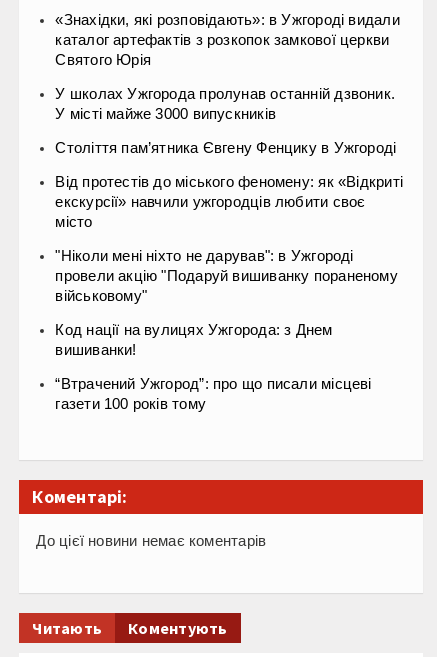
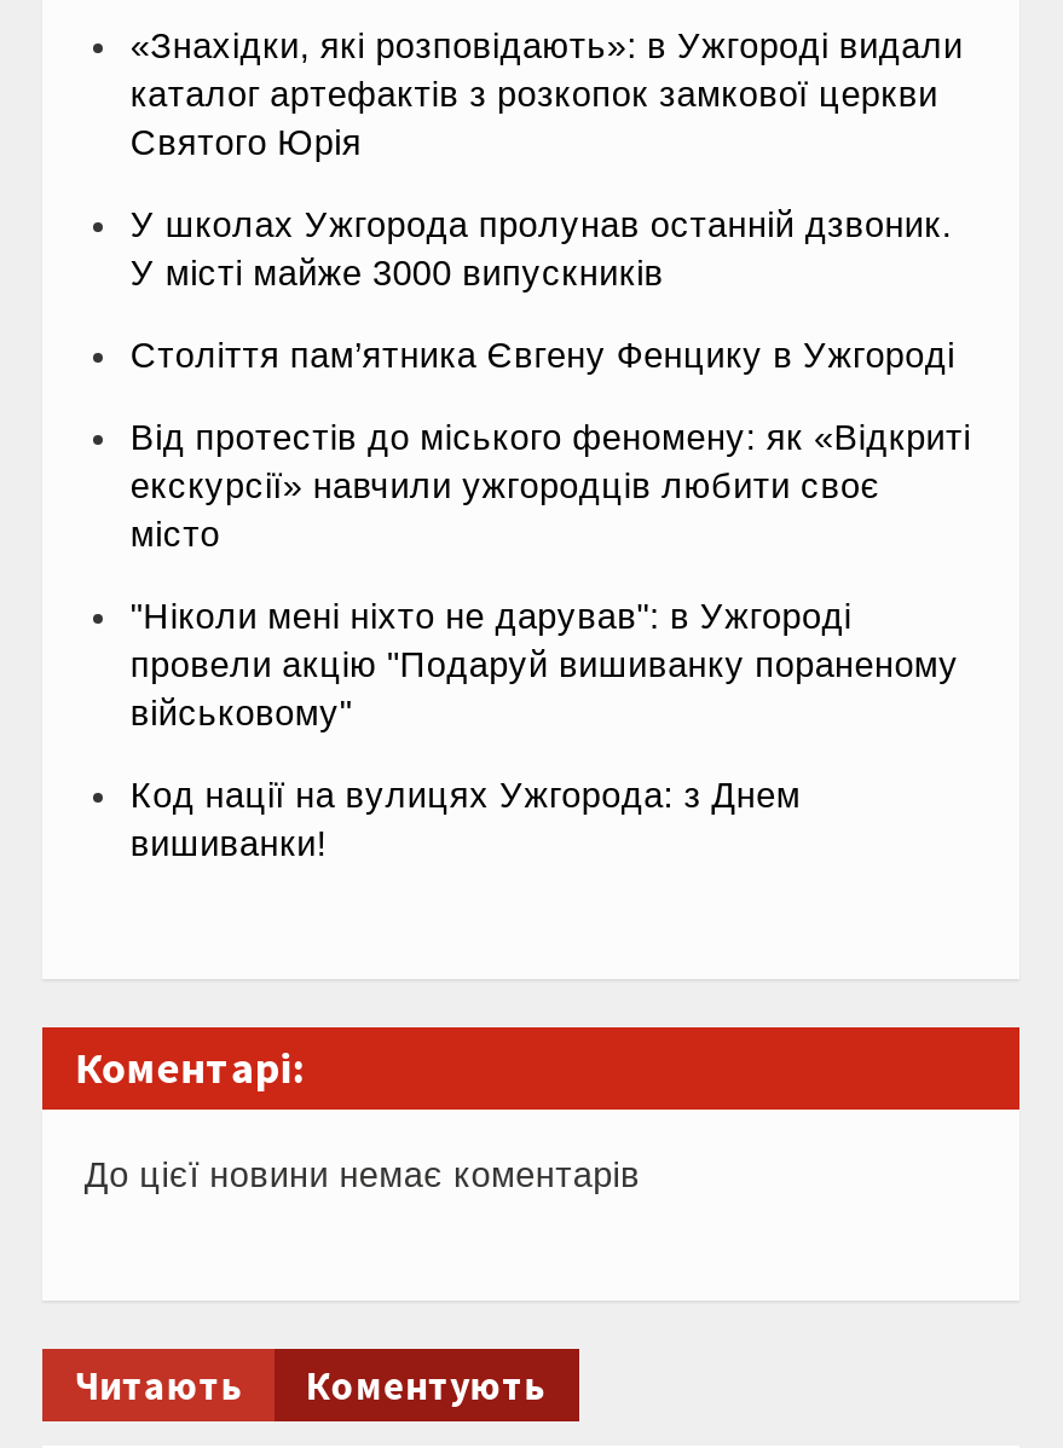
[55,376,372,412] “Втрачений Ужгород”: про що писали місцеві | газети 100 років тому -> none

